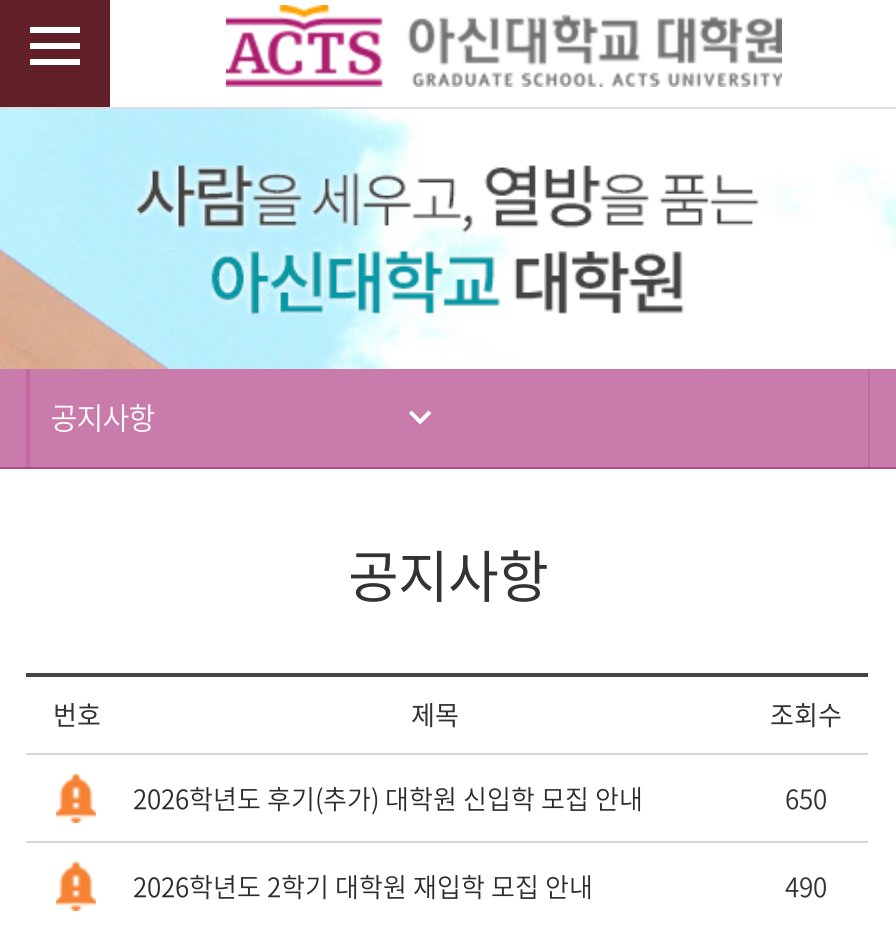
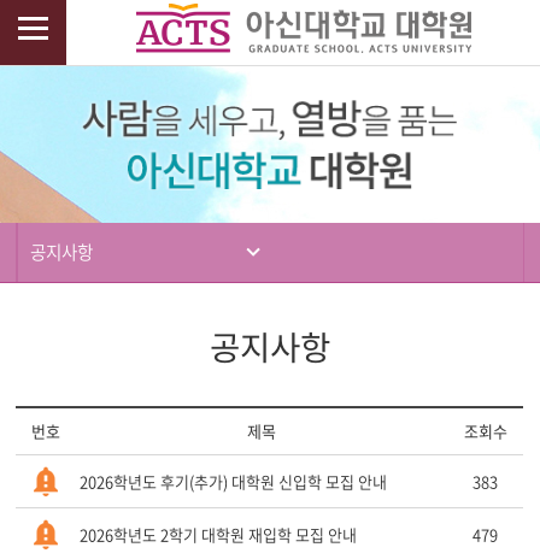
[785,778,827,816] 650 -> [473,469,498,492] 383
[785,866,827,904] 490 -> [473,522,498,545] 479

